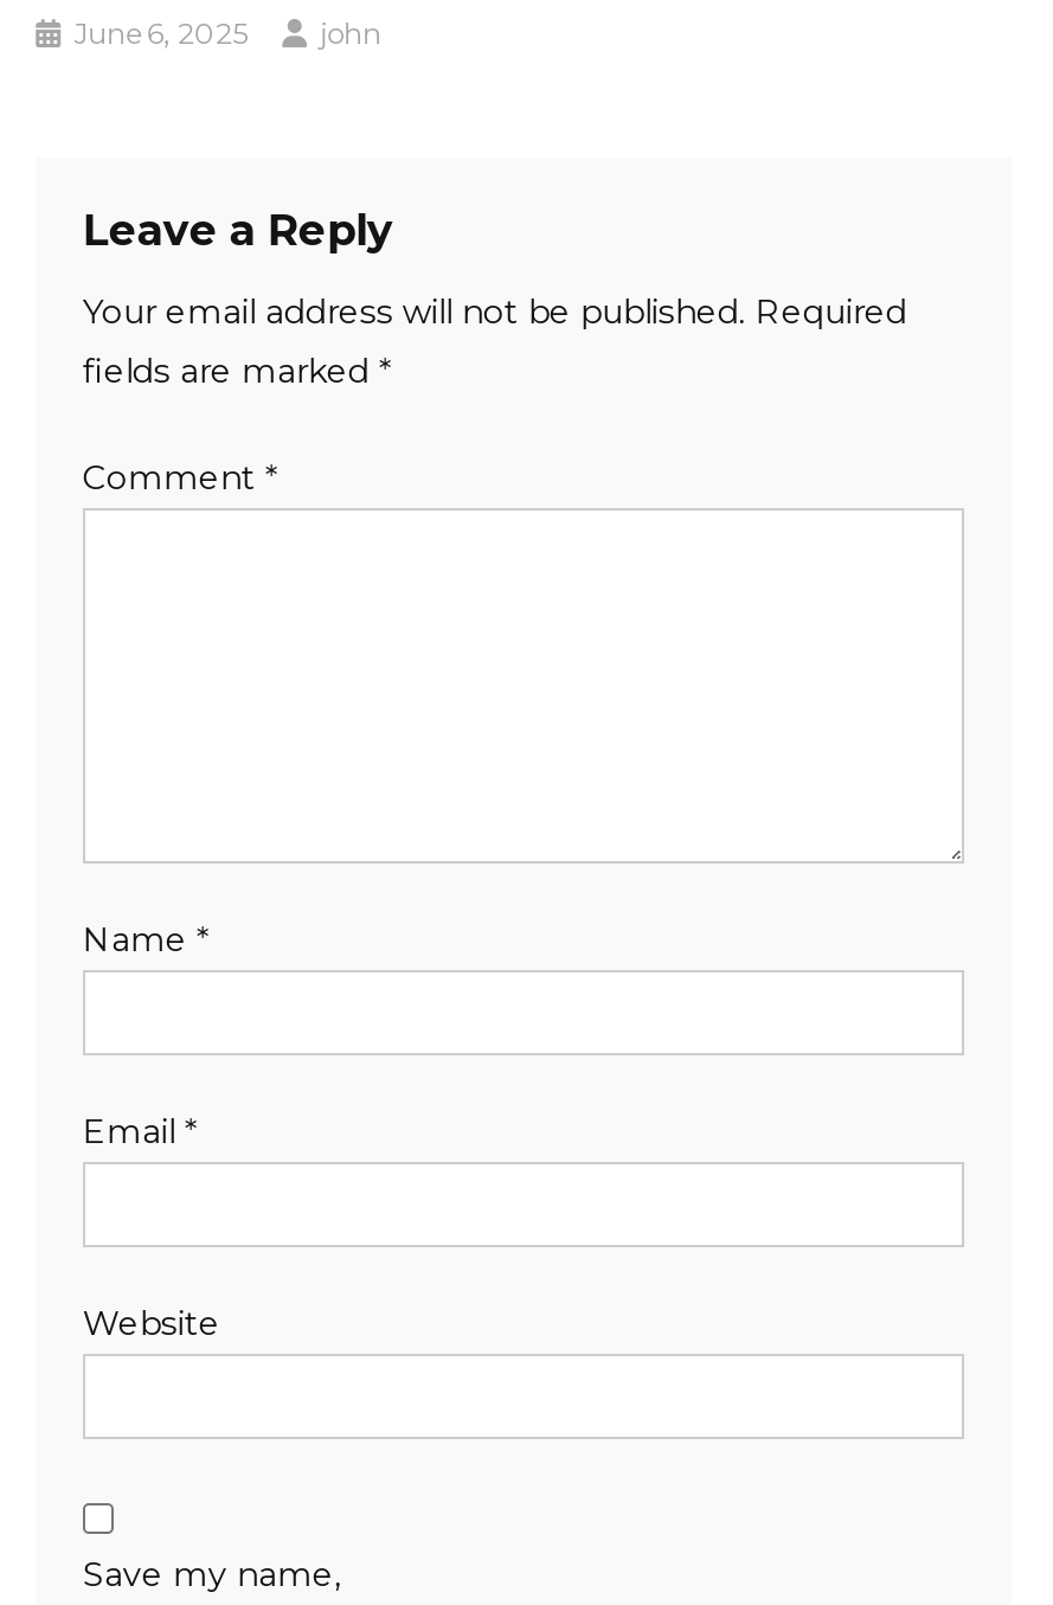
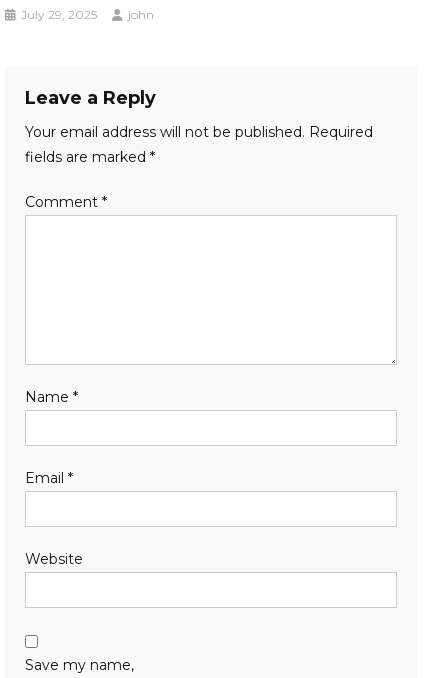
[74,15,247,50] June 6, 2025 -> [21,7,97,22] July 29, 2025

